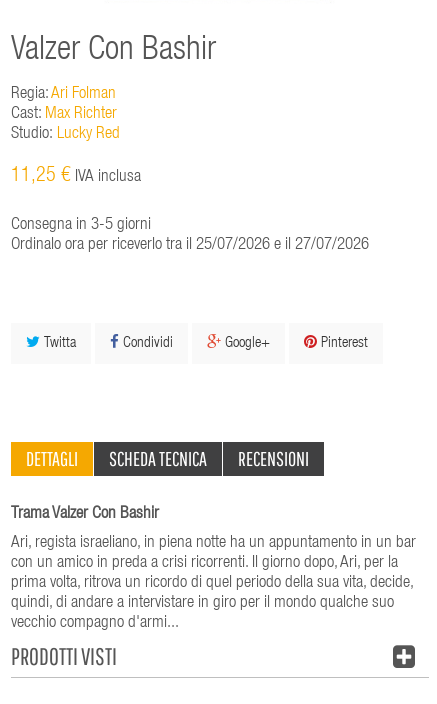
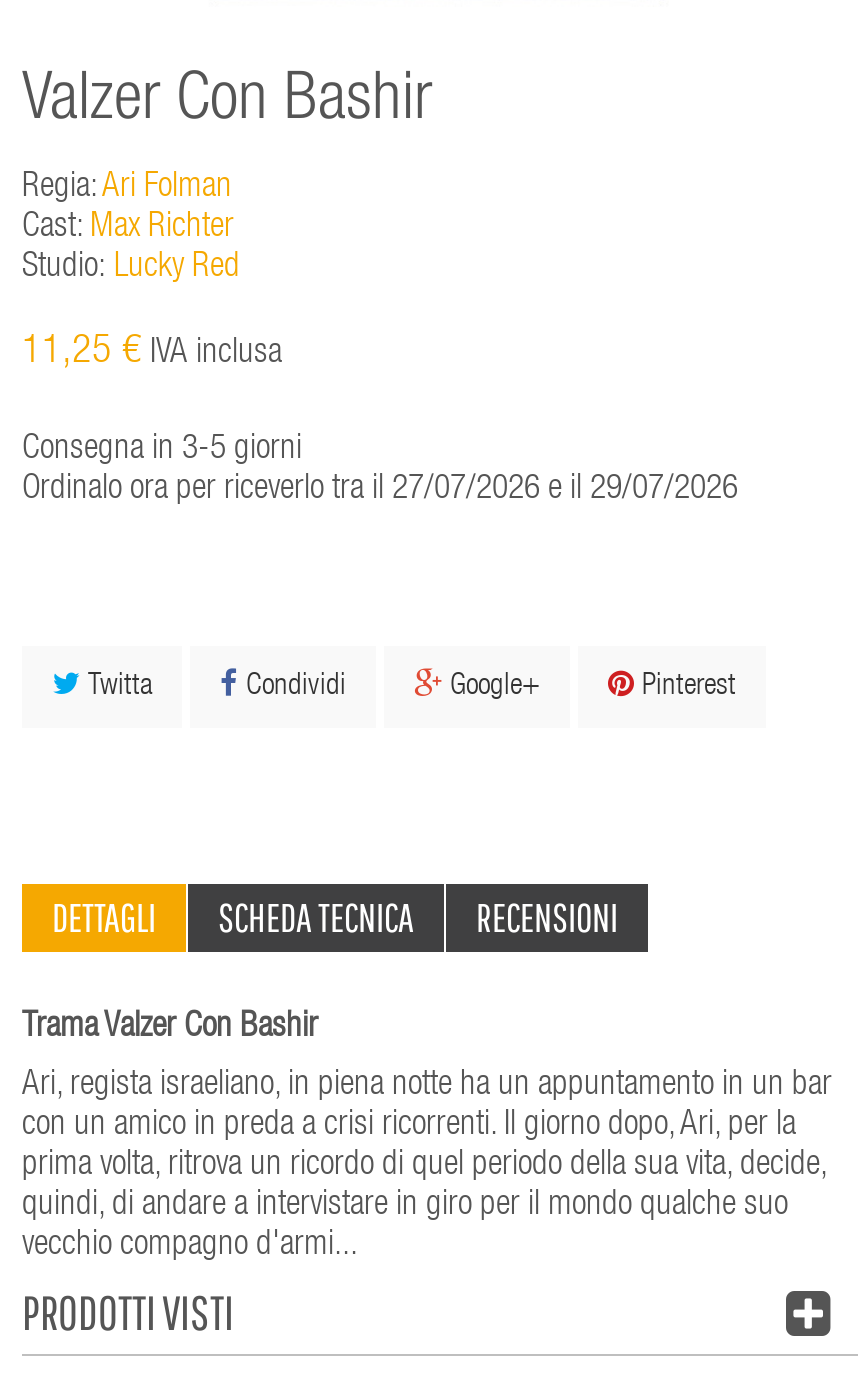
[11,237,369,254] Ordinalo ora per riceverlo tra il 25/07/2026 e il 27/07/2026 -> [22,474,738,508] Ordinalo ora per riceverlo tra il 27/07/2026 e il 29/07/2026

